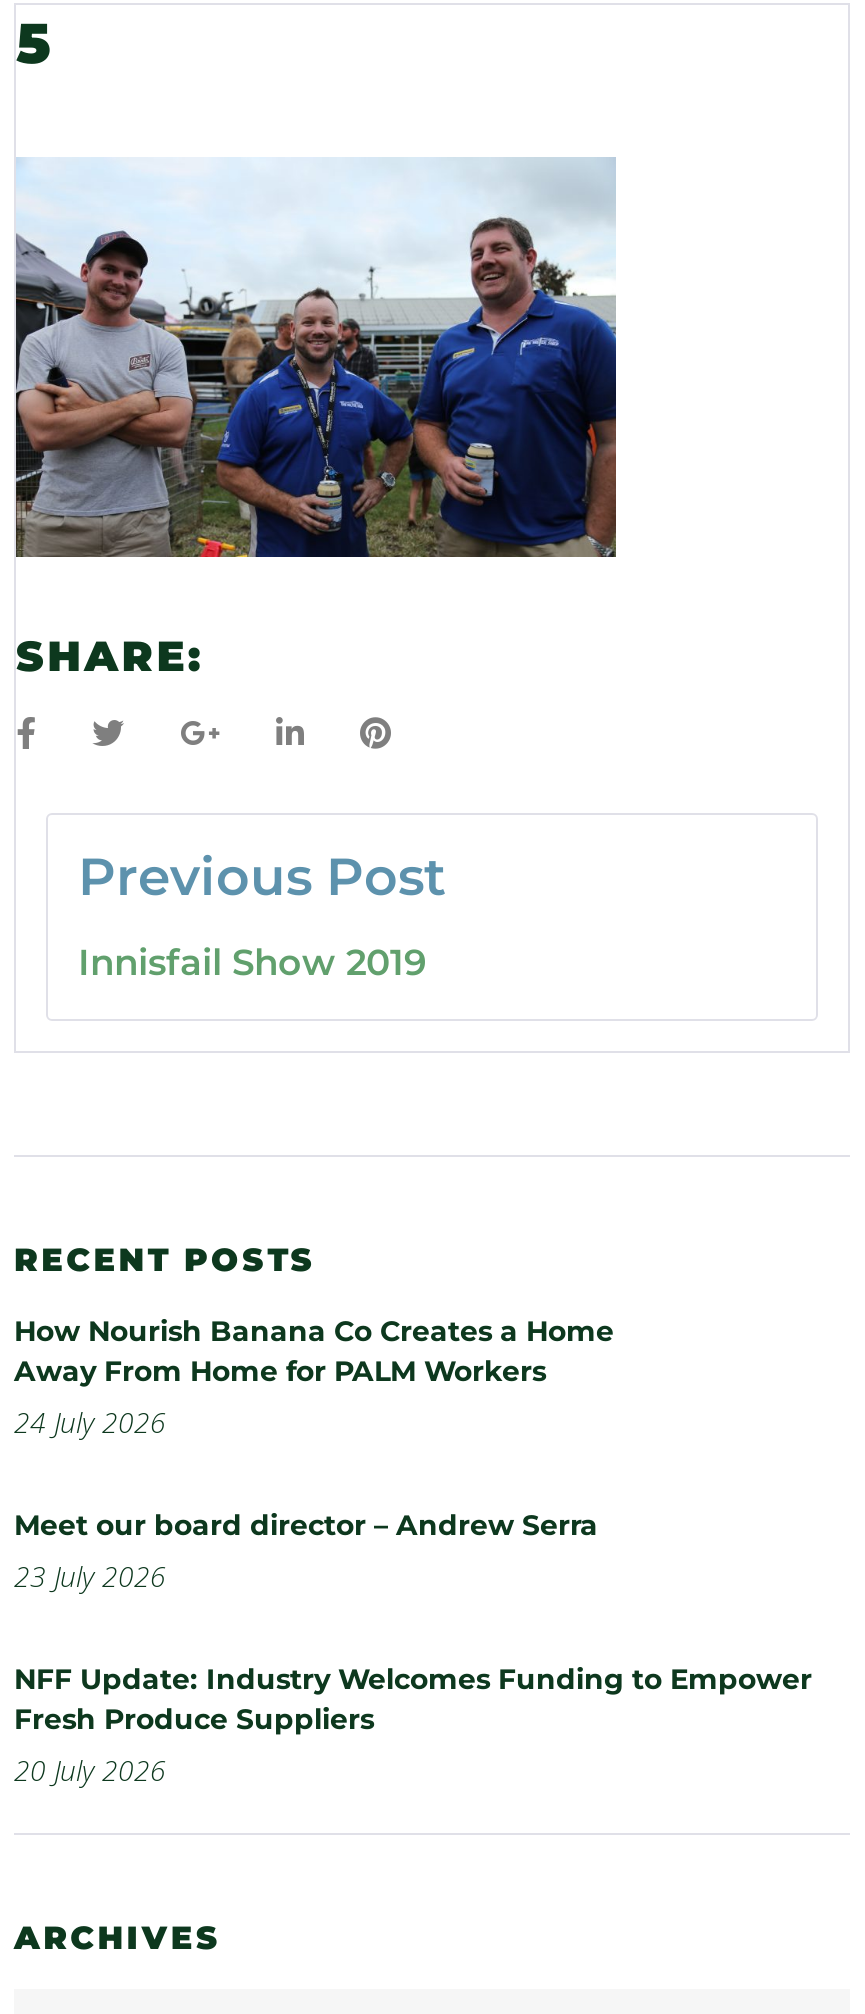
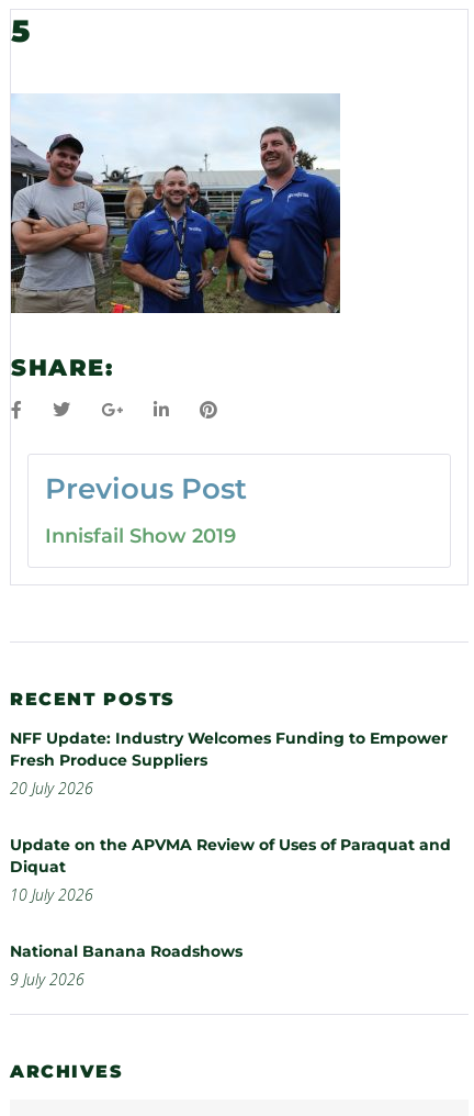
[14,1313,614,1595] How Nourish Banana Co Creates a Home | Away From Home for PALM Workers | 24 July 2026 | Meet our board director – Andrew Serra | 23 July 2026 -> none
moved [14,1661,812,1789] -> [10,728,448,799]: NFF Update: Industry Welcomes Funding to Empower | Fresh Produce Suppliers | 20 July 2026
none -> [10,835,451,989] Update on the APVMA Review of Uses of Paraquat and | Diquat | 10 July 2026 | National Banana Roadshows | 9 July 2026

